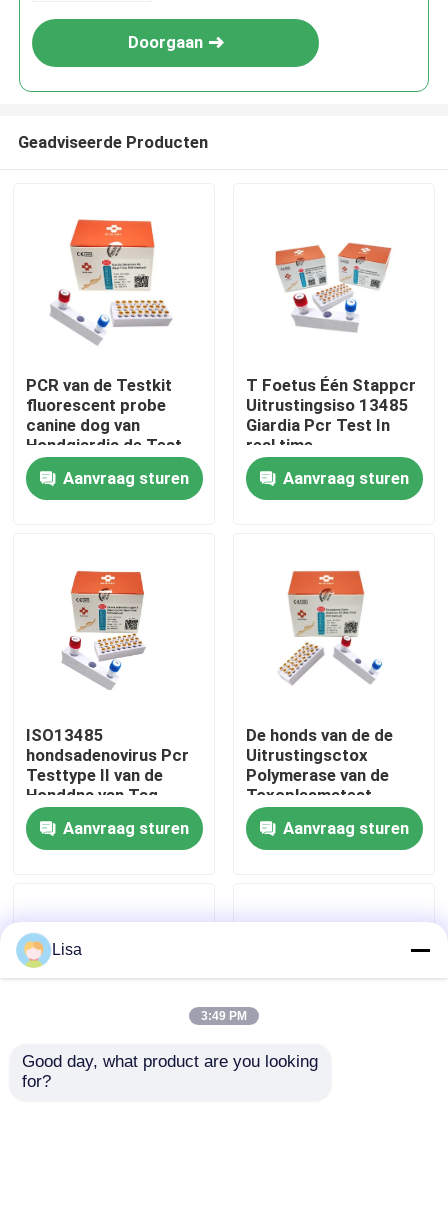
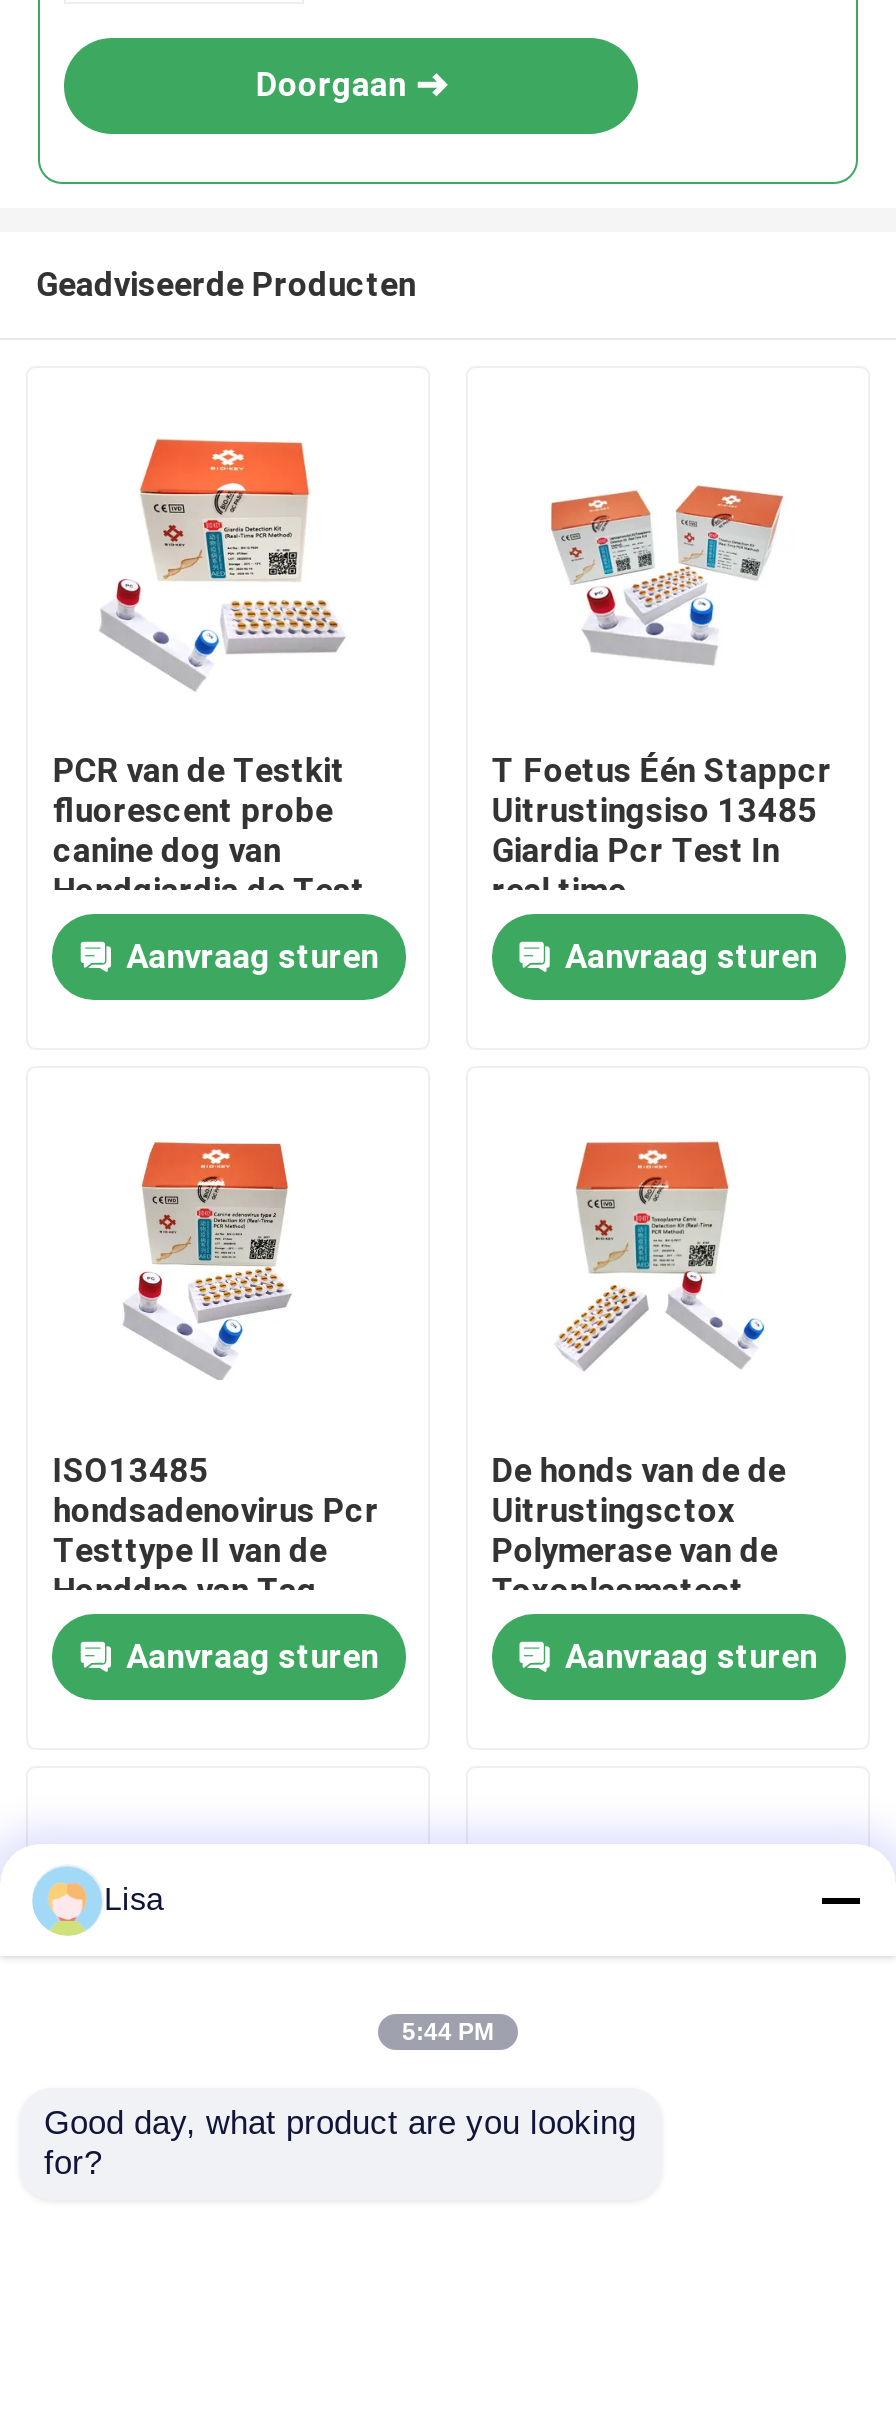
[201,1009,247,1023] 3:49 PM -> [402,2018,494,2046] 5:44 PM

